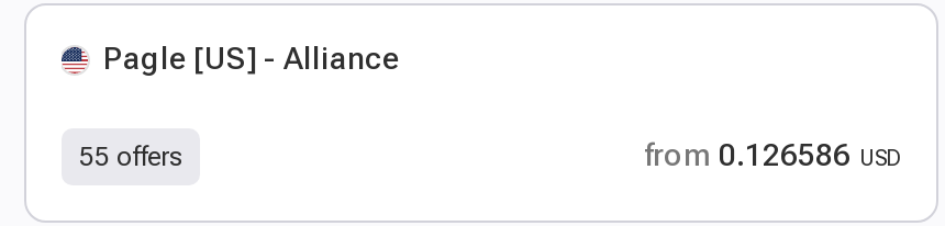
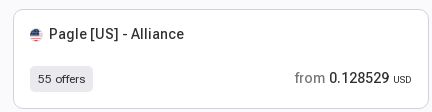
[644,137,901,172] from 0.126586 USD -> [295,70,412,86] from 0.128529 USD

